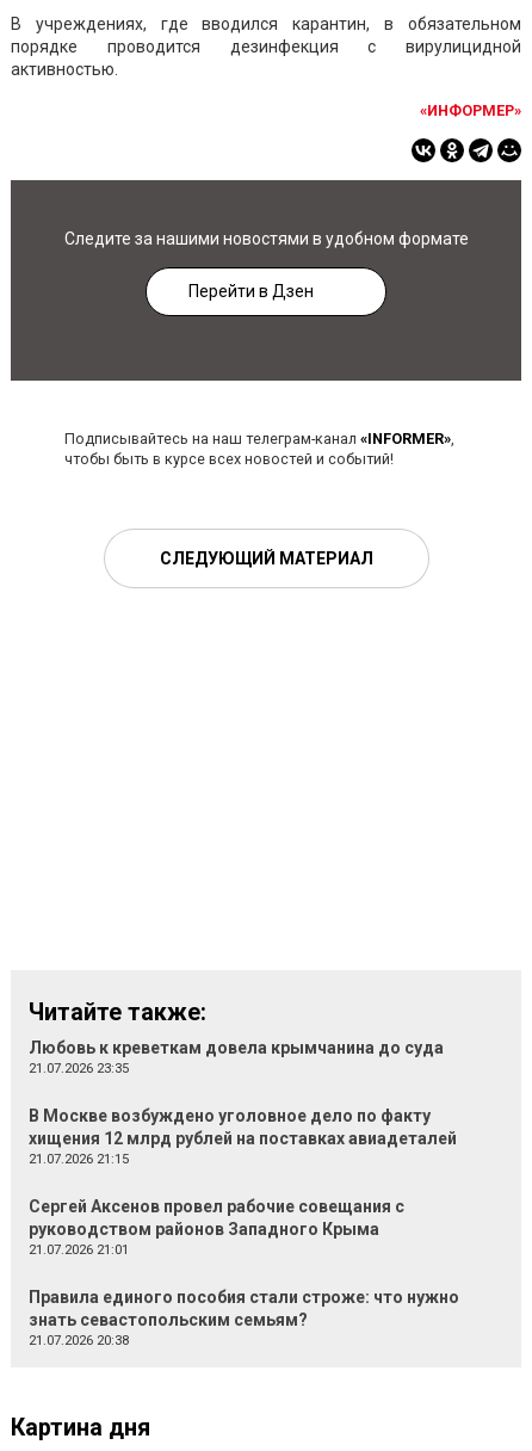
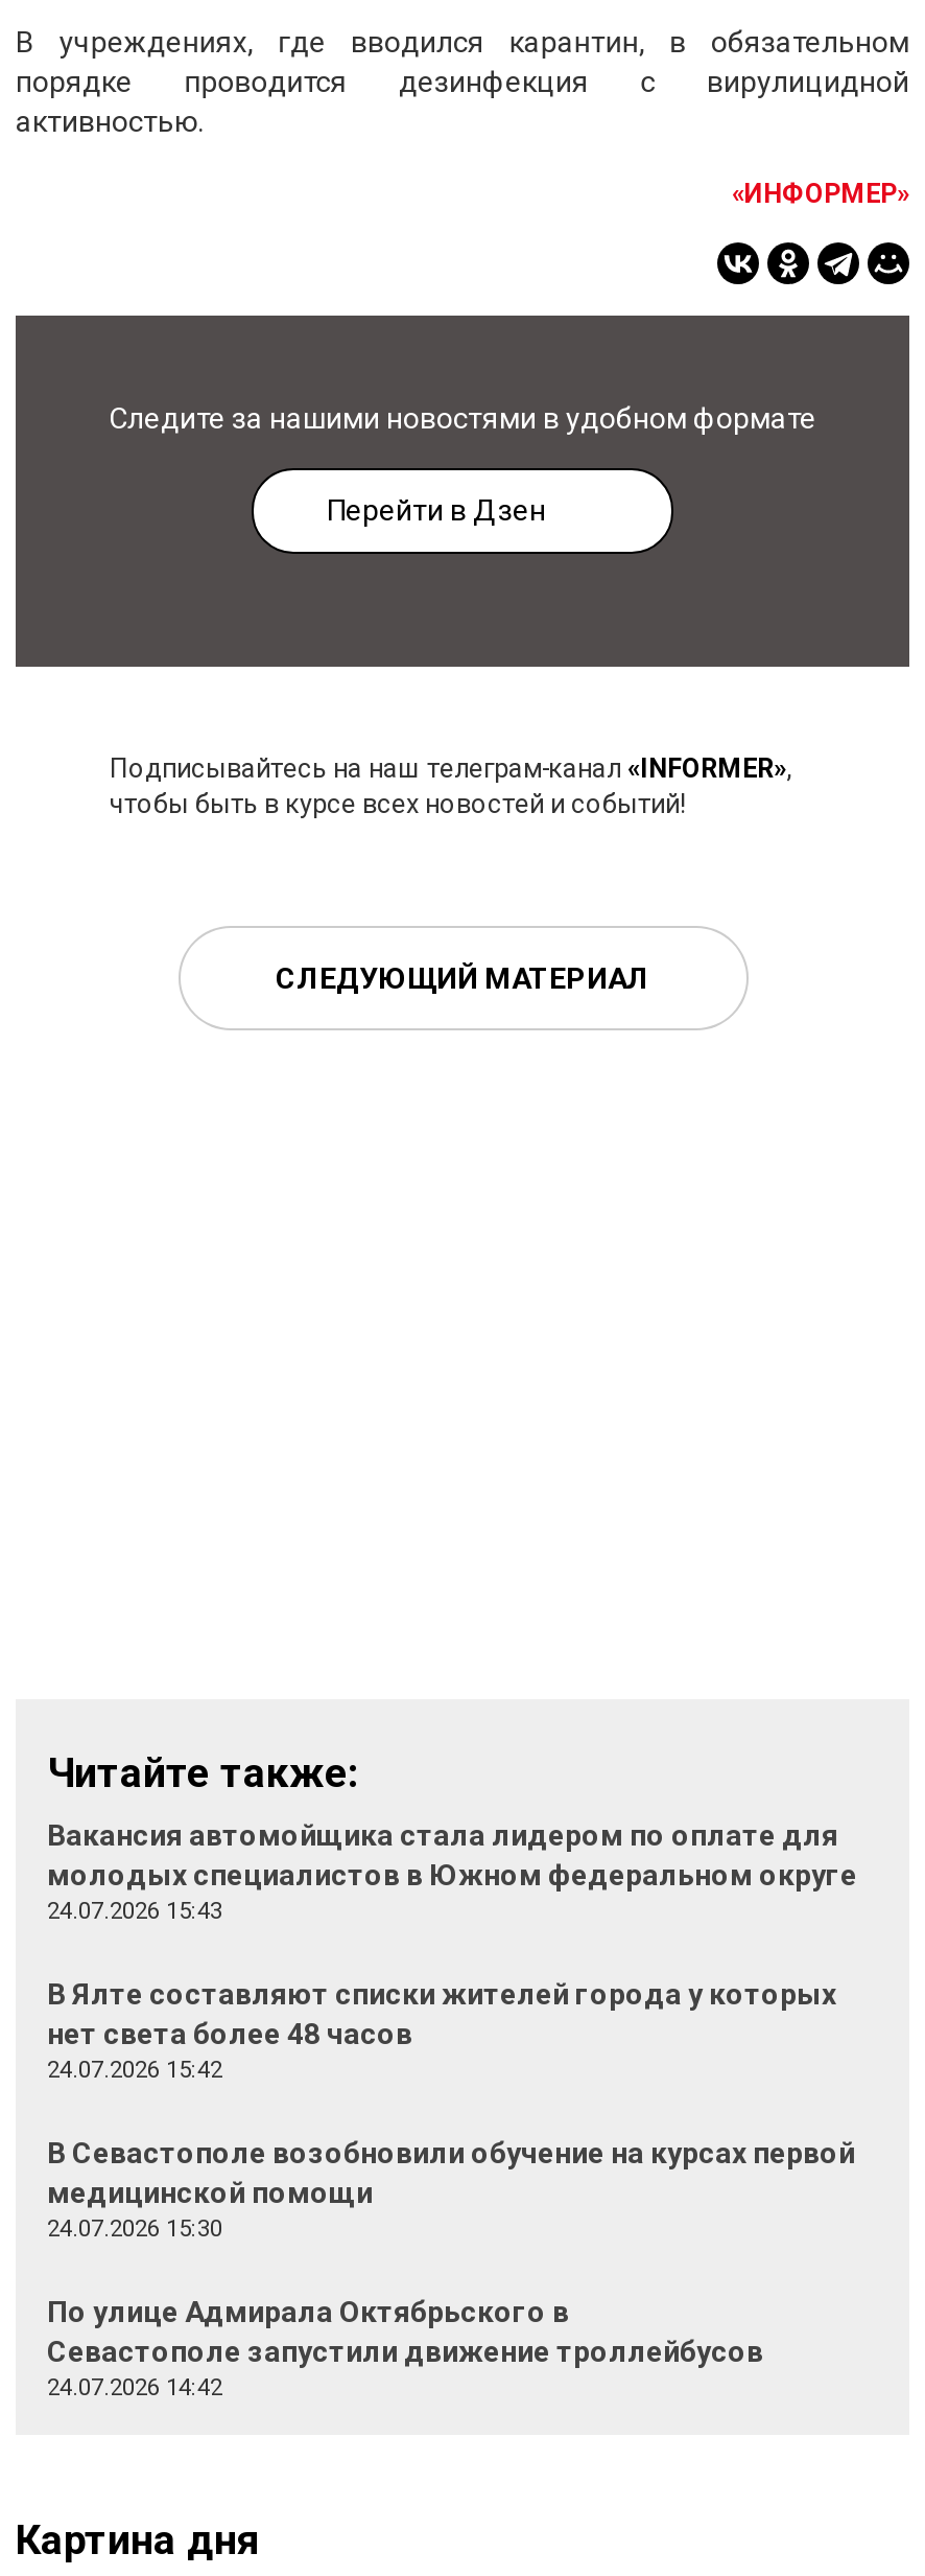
[29,1038,444,1076] Любовь к креветкам довела крымчанина до суда | 21.07.2026 23:35 -> [47,1818,857,1925] Вакансия автомойщика стала лидером по оплате для | молодых специалистов в Южном федеральном округе | 24.07.2026 15:43
[29,1106,457,1167] В Москве возбуждено уголовное дело по факту | хищения 12 млрд рублей на поставках авиадеталей | 21.07.2026 21:15 -> [47,1977,836,2084] В Ялте составляют списки жителей города у которых | нет света более 48 часов | 24.07.2026 15:42
[29,1197,404,1258] Сергей Аксенов провел рабочие совещания с | руководством районов Западного Крыма | 21.07.2026 21:01 -> [47,2136,855,2243] В Севастополе возобновили обучение на курсах первой | медицинской помощи | 24.07.2026 15:30
[29,1288,459,1348] Правила единого пособия стали строже: что нужно | знать севастопольским семьям? | 21.07.2026 20:38 -> [47,2295,763,2401] По улице Адмирала Октябрьского в | Севастополе запустили движение троллейбусов | 24.07.2026 14:42

